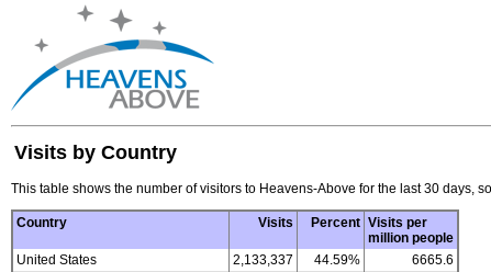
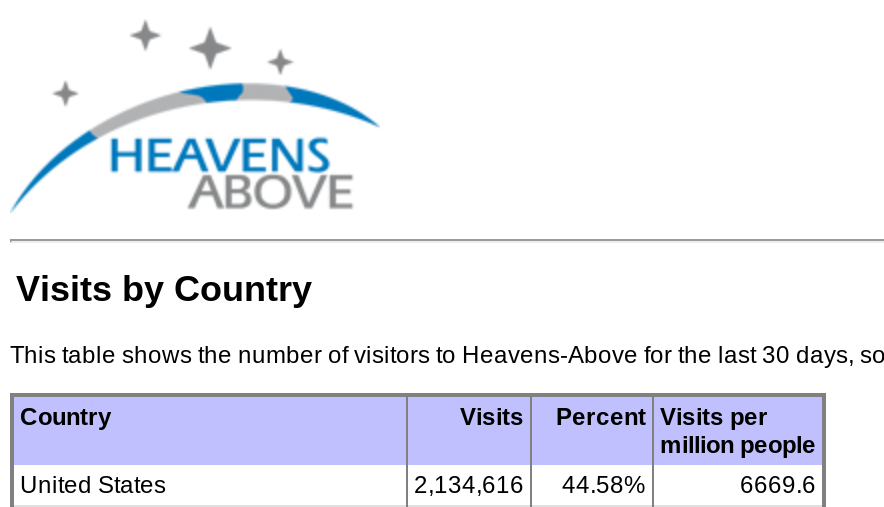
[233,252,293,268] 2,133,337 -> [414,471,524,499] 2,134,616
[314,252,360,268] 44.59% -> [562,471,646,499] 44.58%
[412,252,454,268] 6665.6 -> [740,471,816,499] 6669.6

